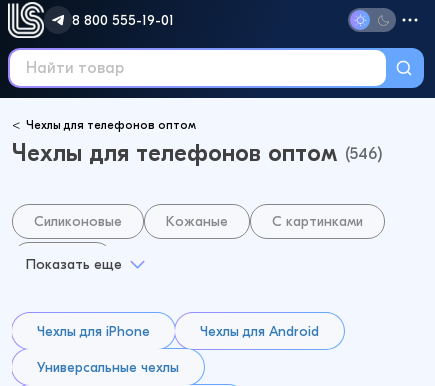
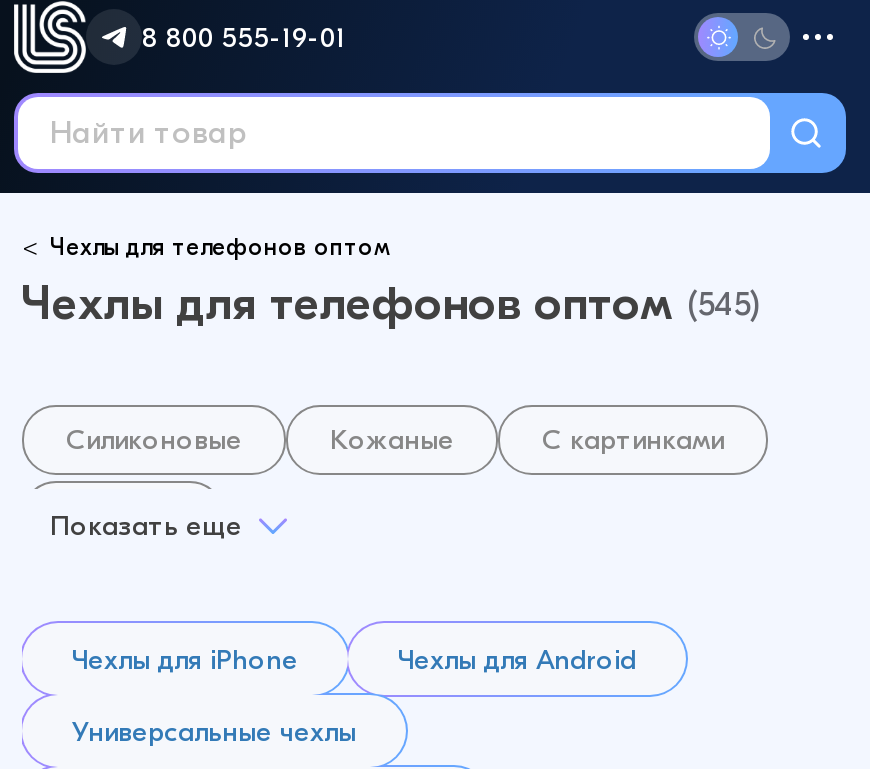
[12,139,382,166] Чехлы для телефонов оптом (546) -> [22,275,760,329] Чехлы для телефонов оптом (545)

